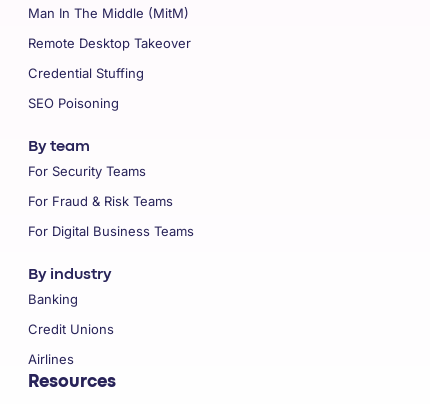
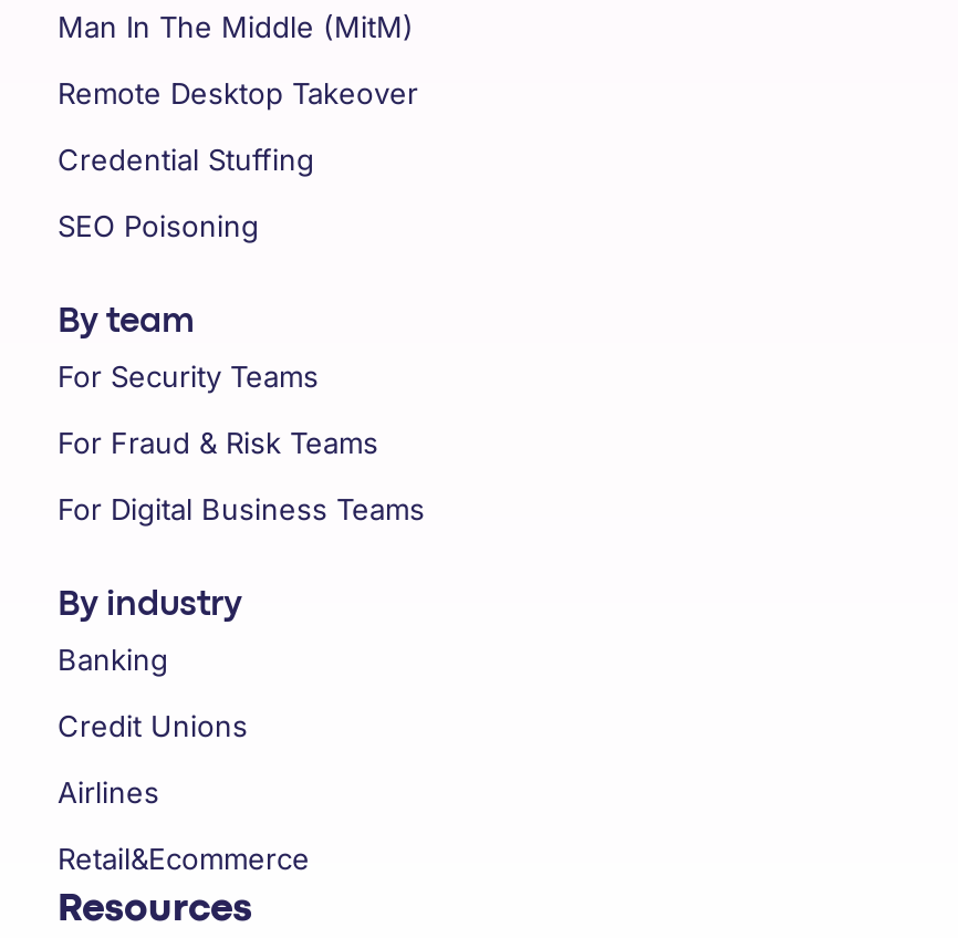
none -> [58,841,310,876] Retail&Ecommerce

